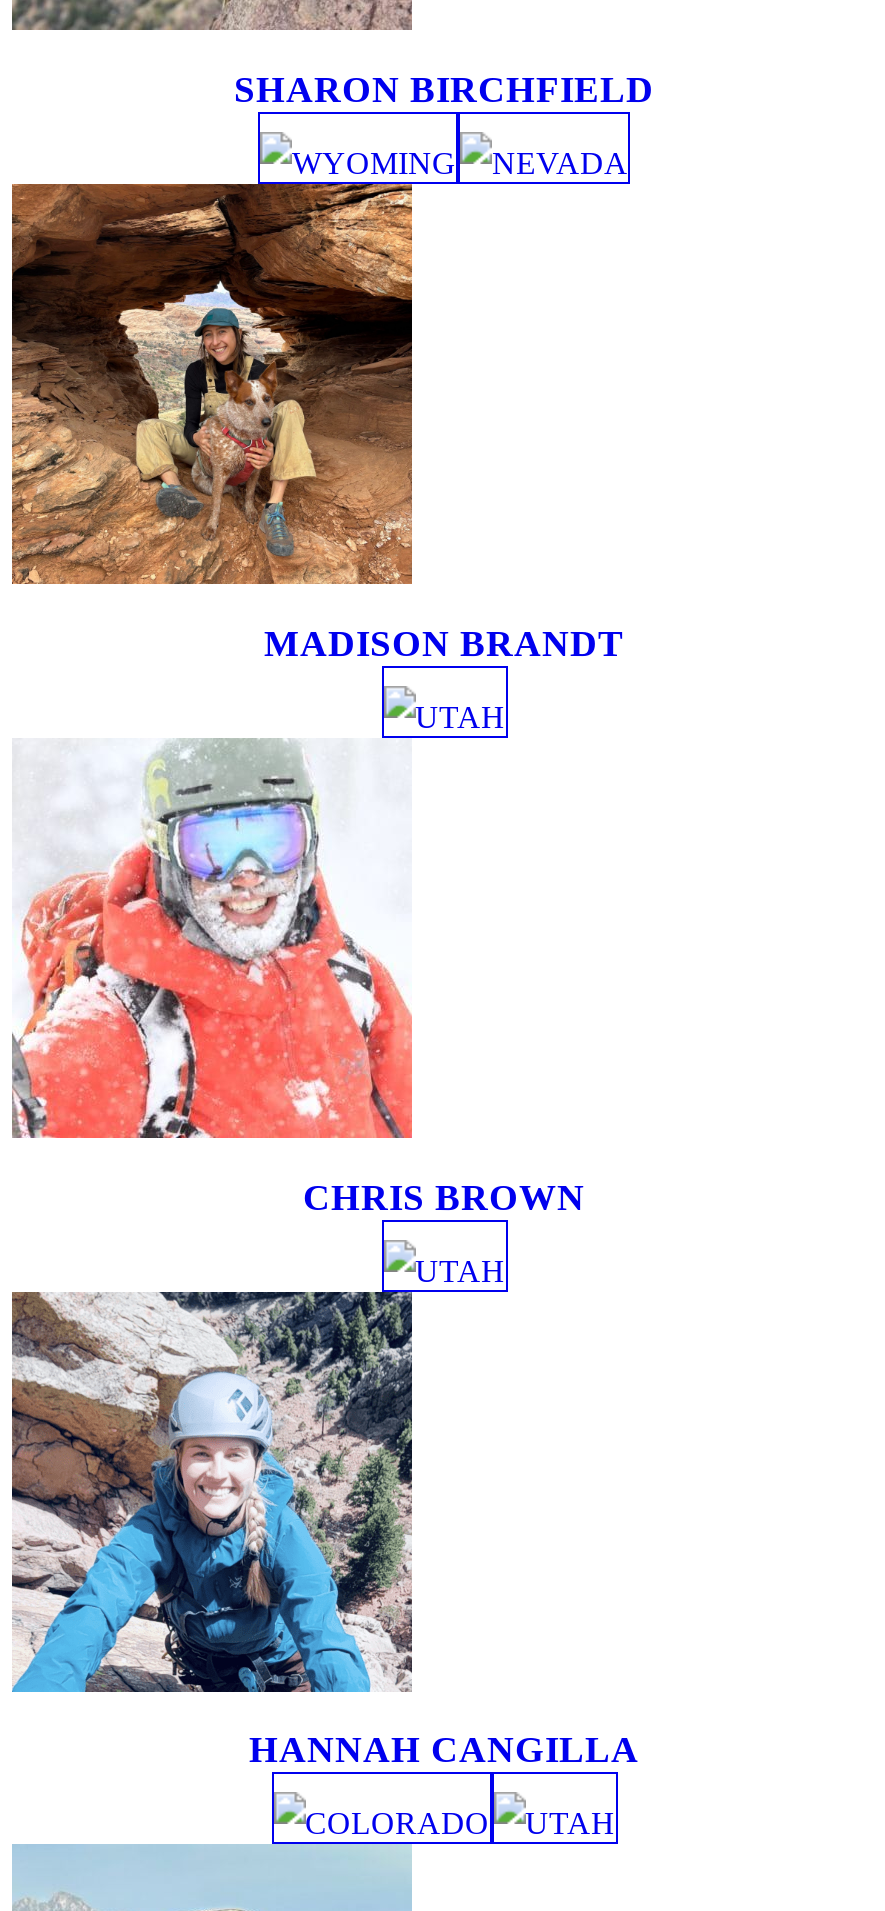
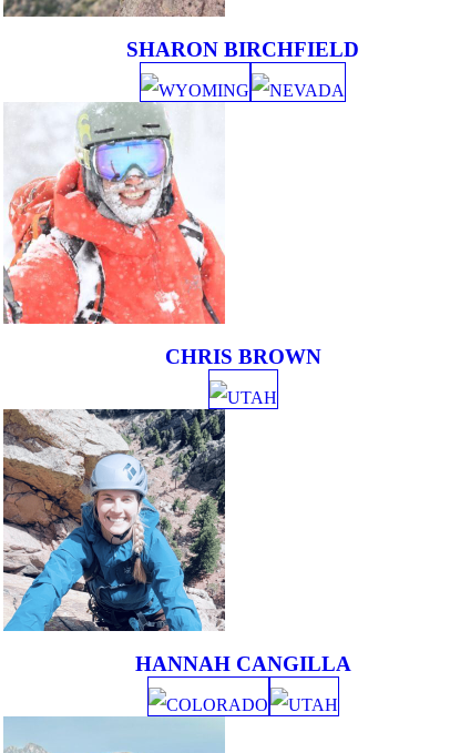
[12,182,624,734] [image] | MADISON BRANDT | UTAH -> none

